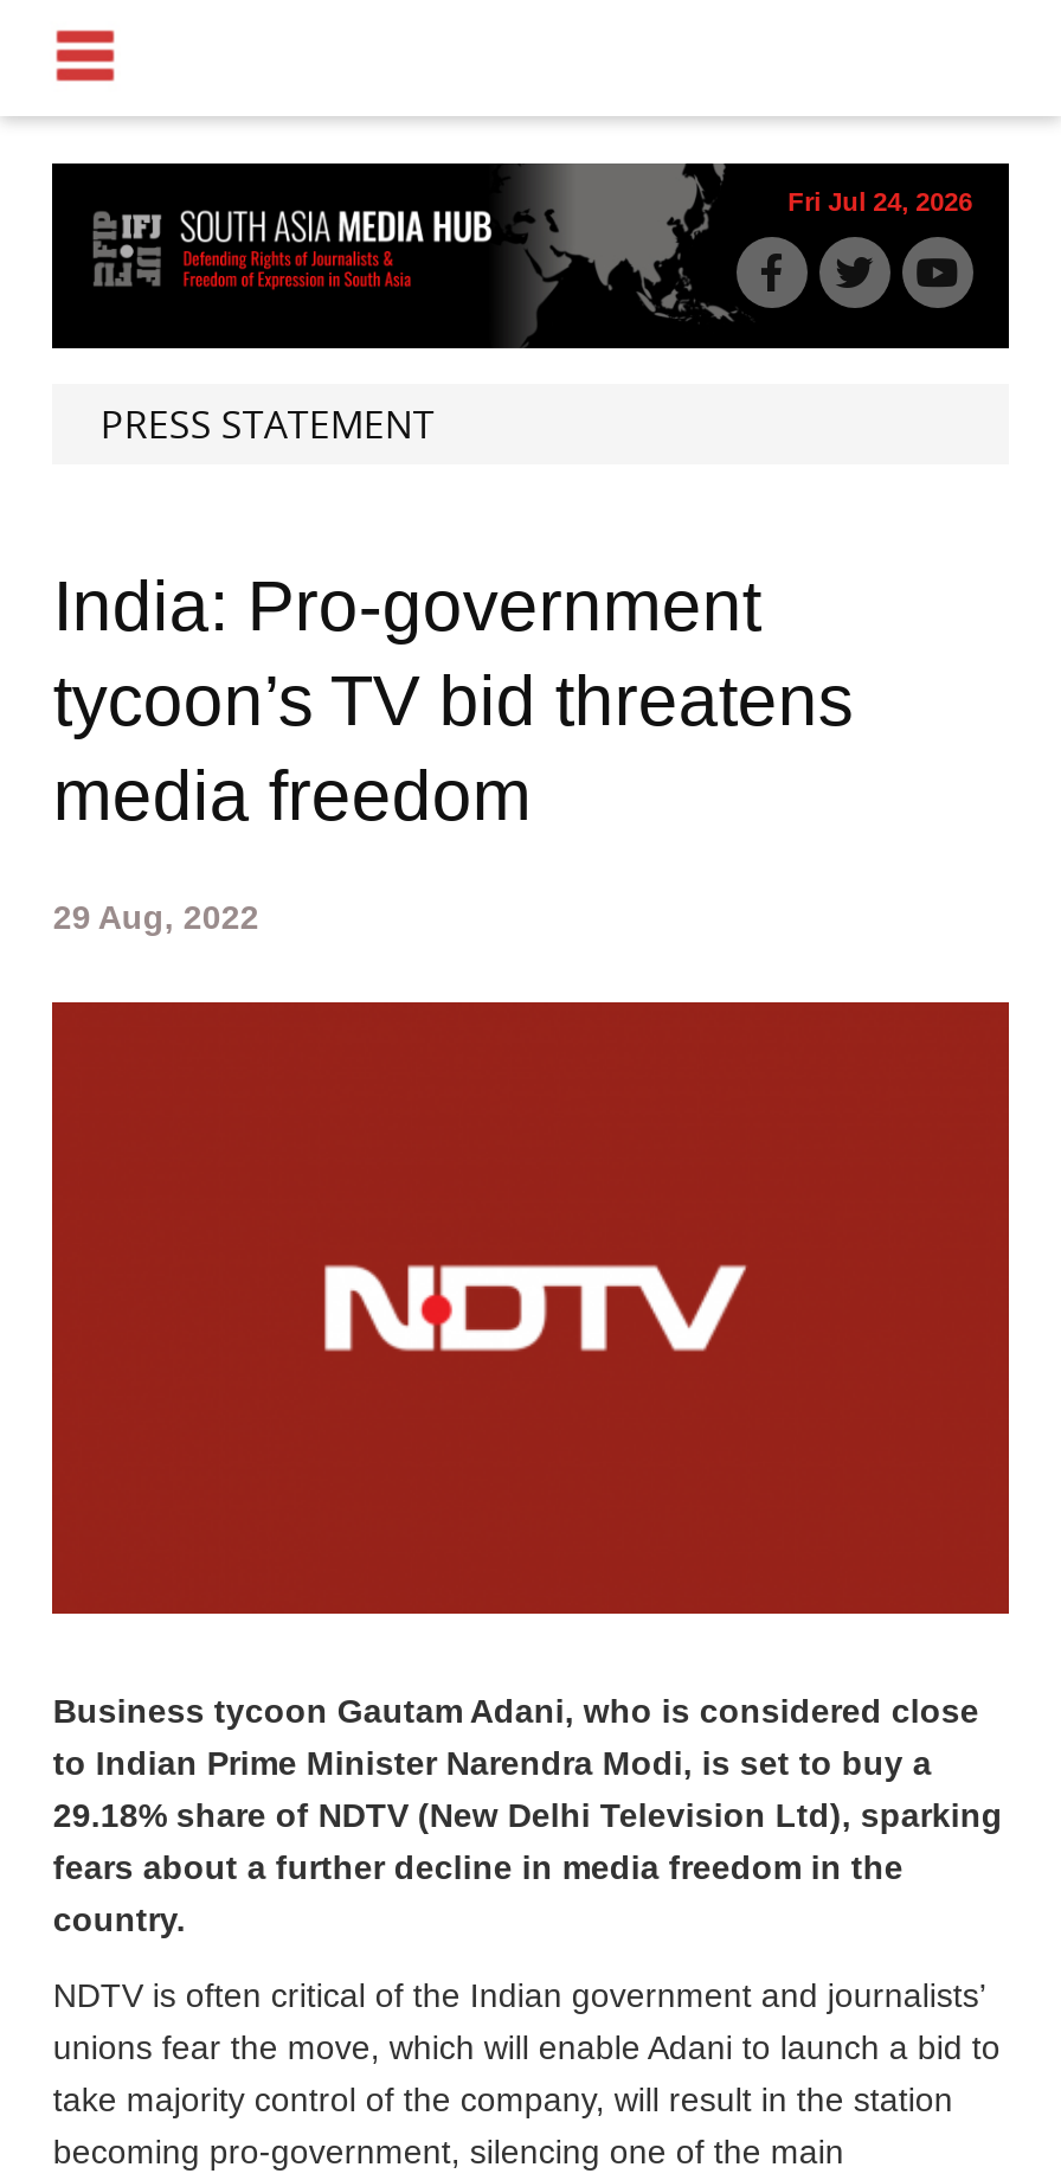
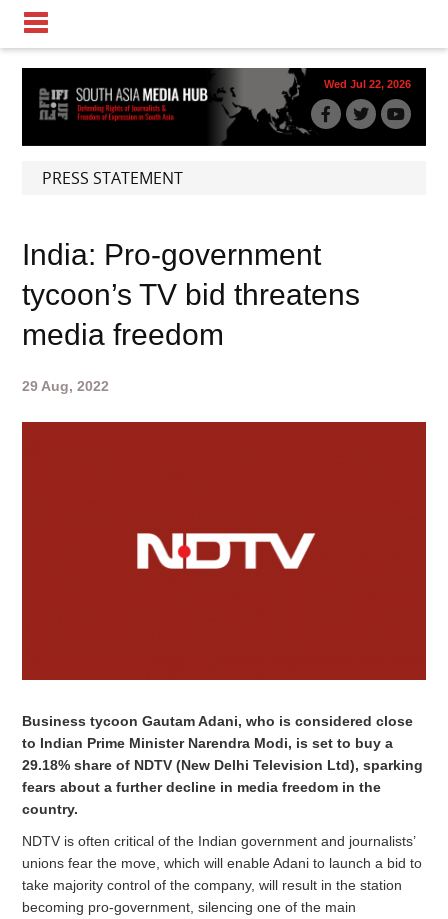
[788,187,972,216] Fri Jul 24, 2026 -> [324,78,411,90] Wed Jul 22, 2026

